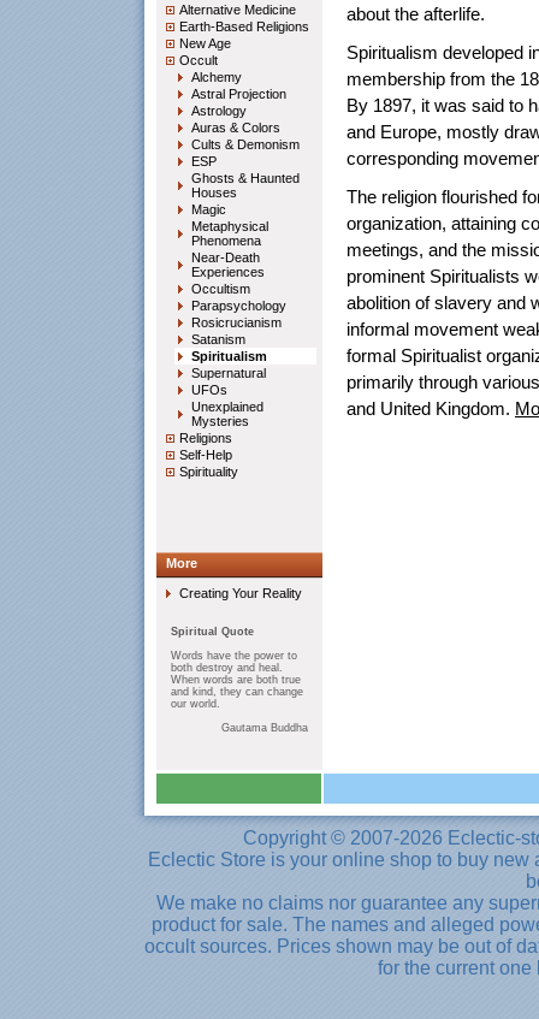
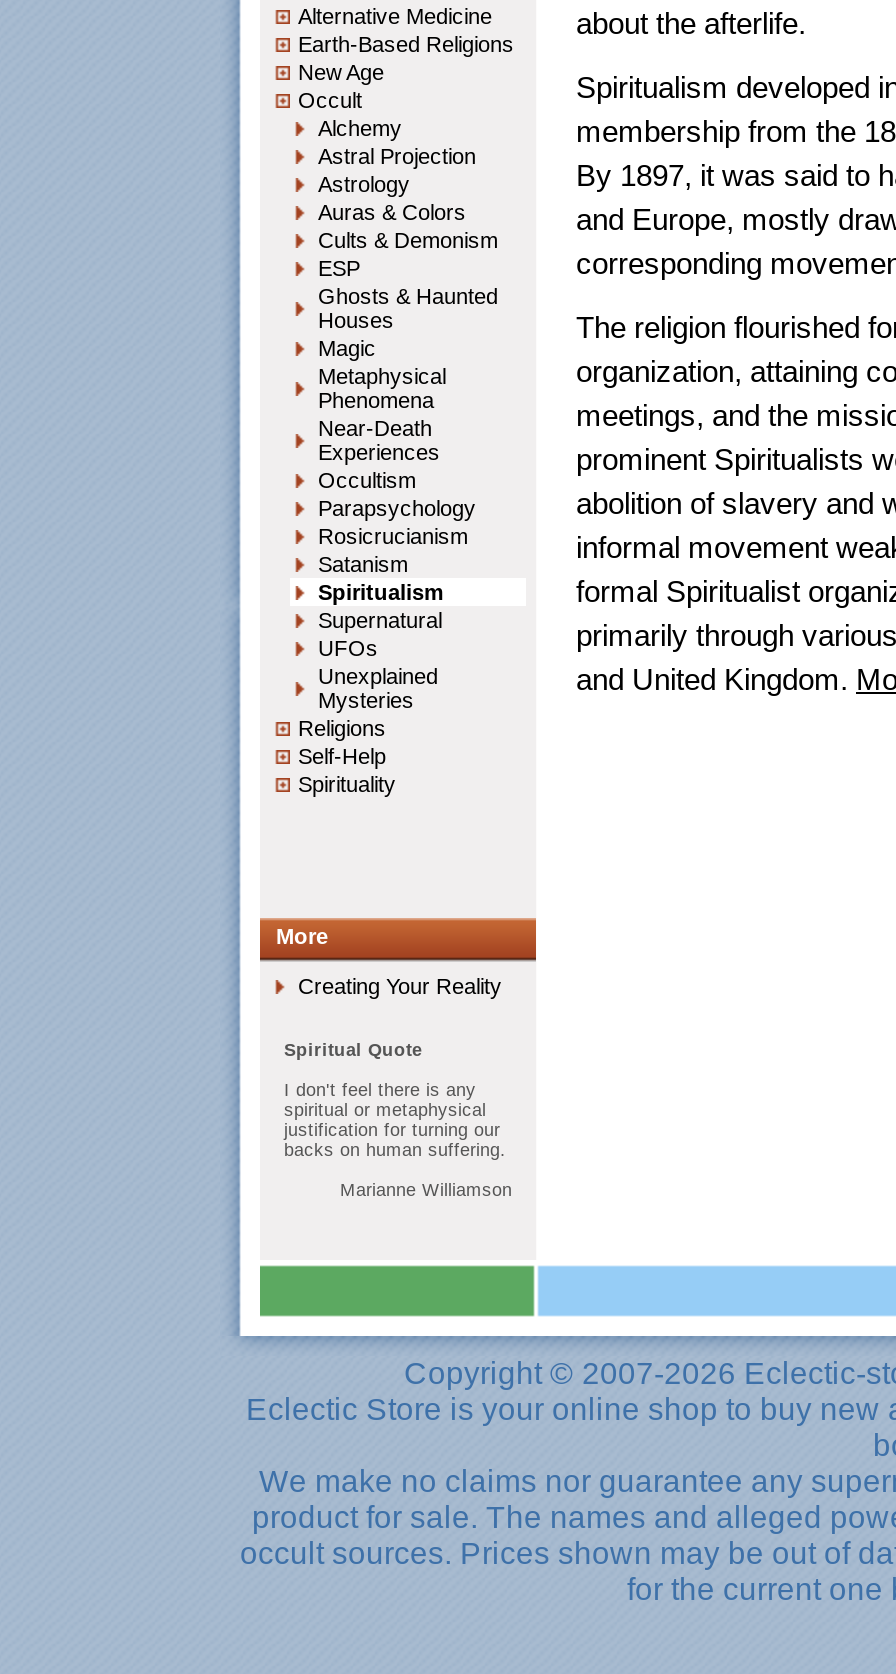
[171,650,303,710] Words have the power to | both destroy and heal. | When words are both true | and kind, they can change | our world. -> [284,1080,506,1160] I don't feel there is any | spiritual or metaphysical | justification for turning our | backs on human suffering.
[221,722,308,734] Gautama Buddha -> [340,1180,512,1200] Marianne Williamson

